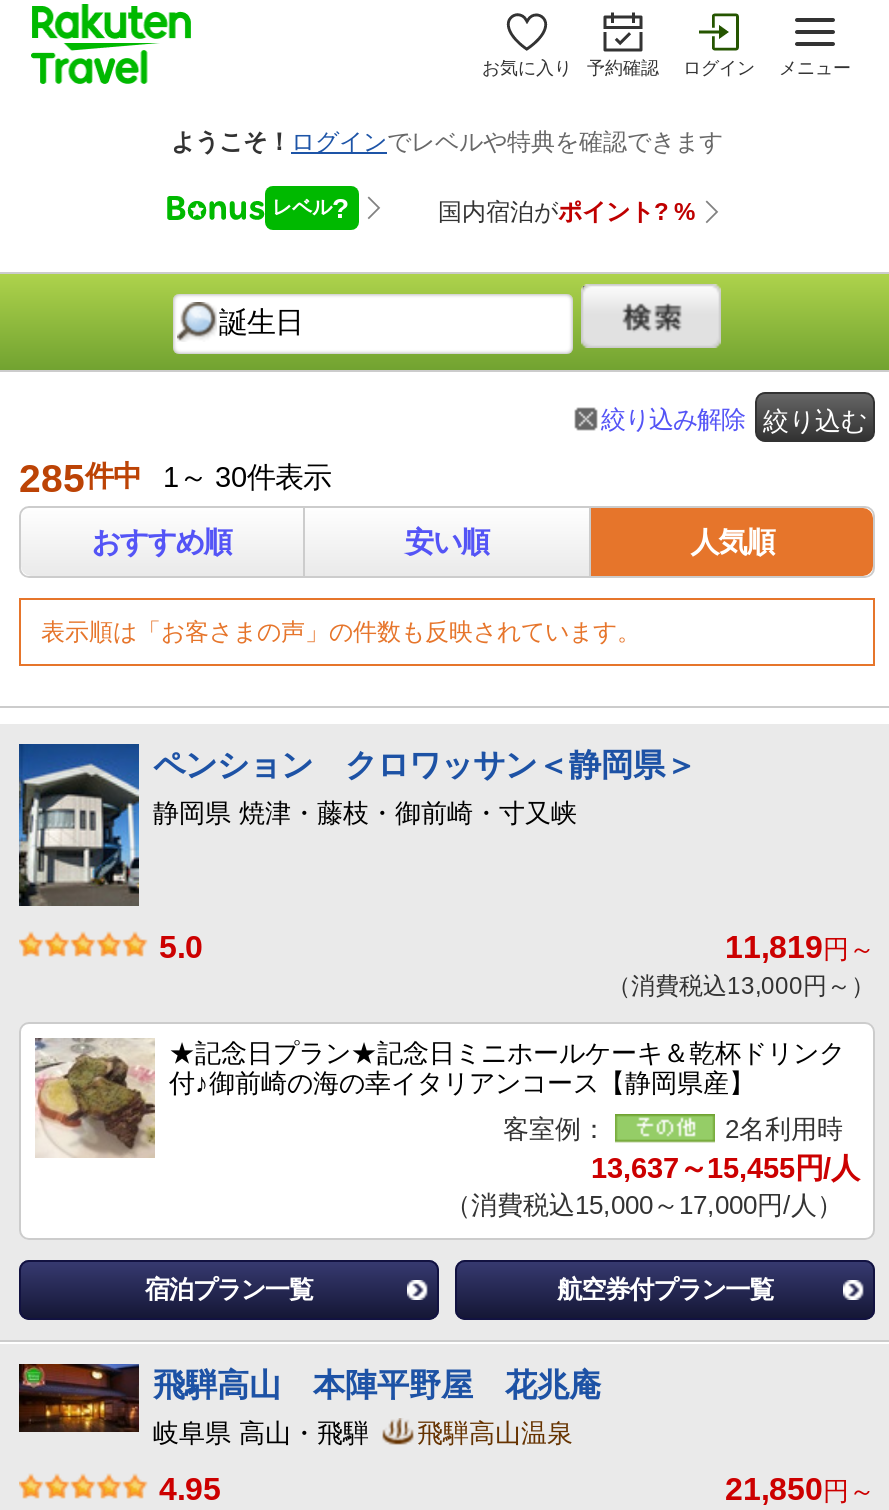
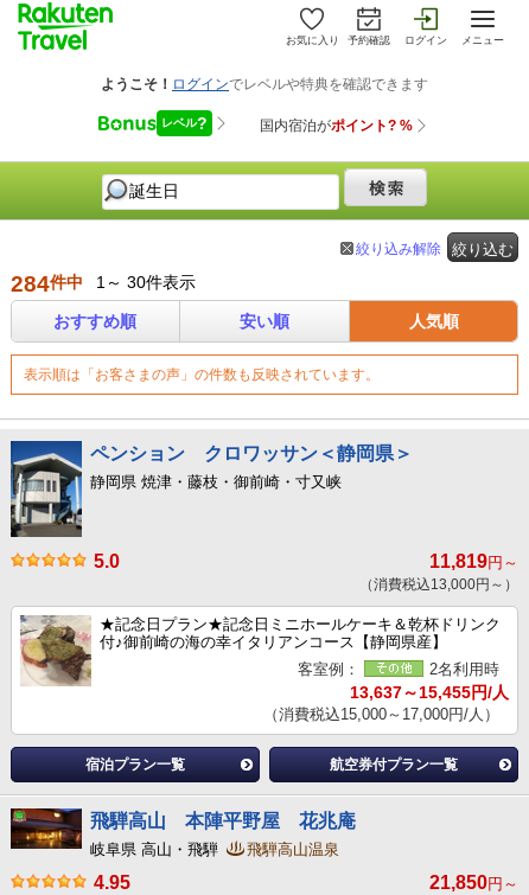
[19,458,331,500] 285件中 1～ 30件表示 -> [11,271,196,296] 284件中 1～ 30件表示

